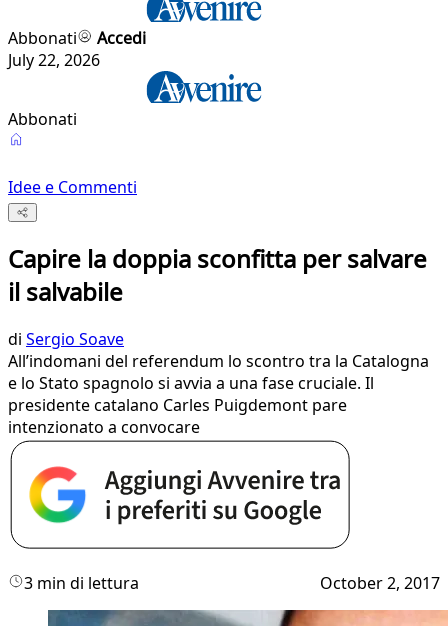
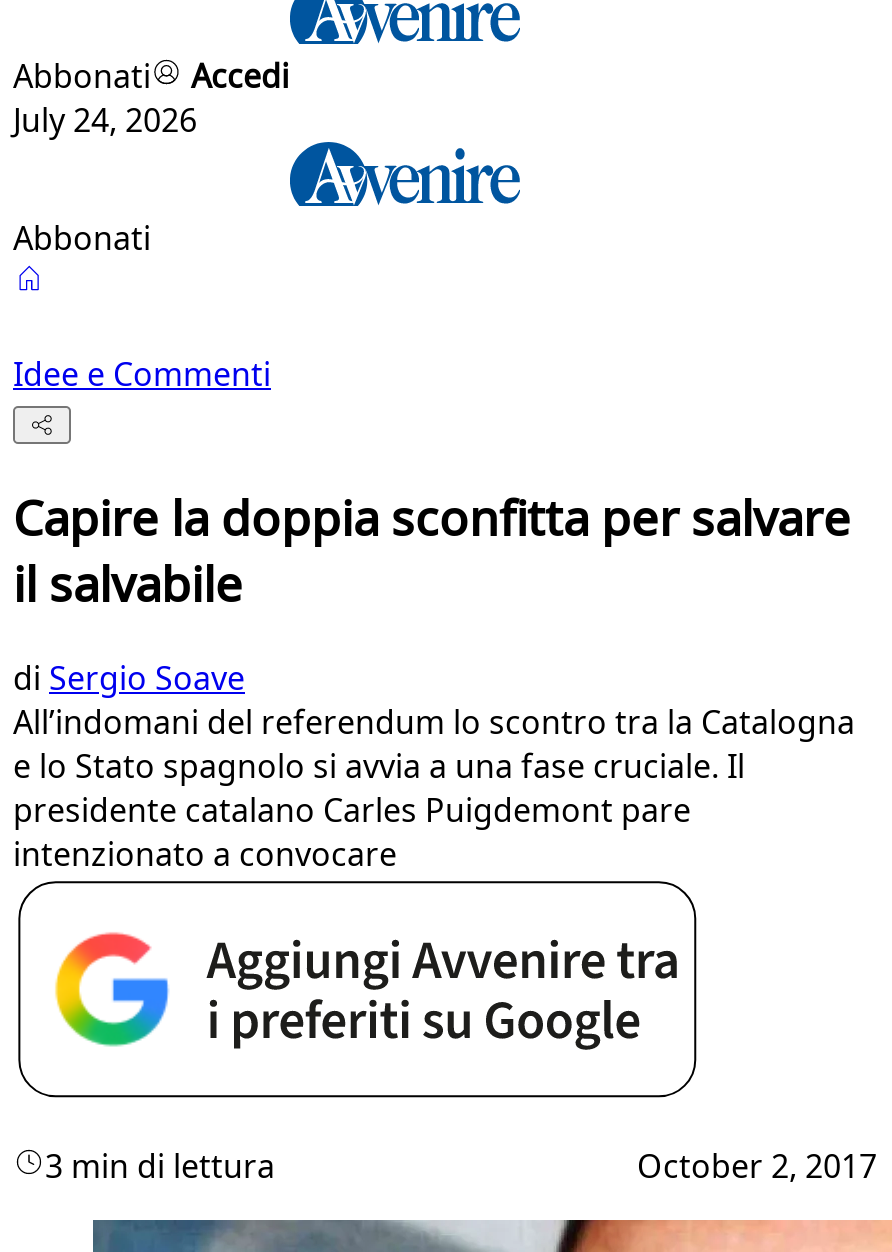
[8,49,100,71] July 22, 2026 -> [13,98,197,142] July 24, 2026

